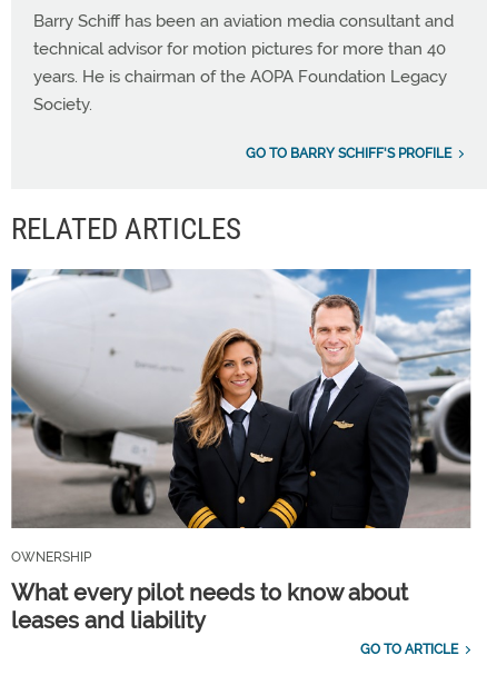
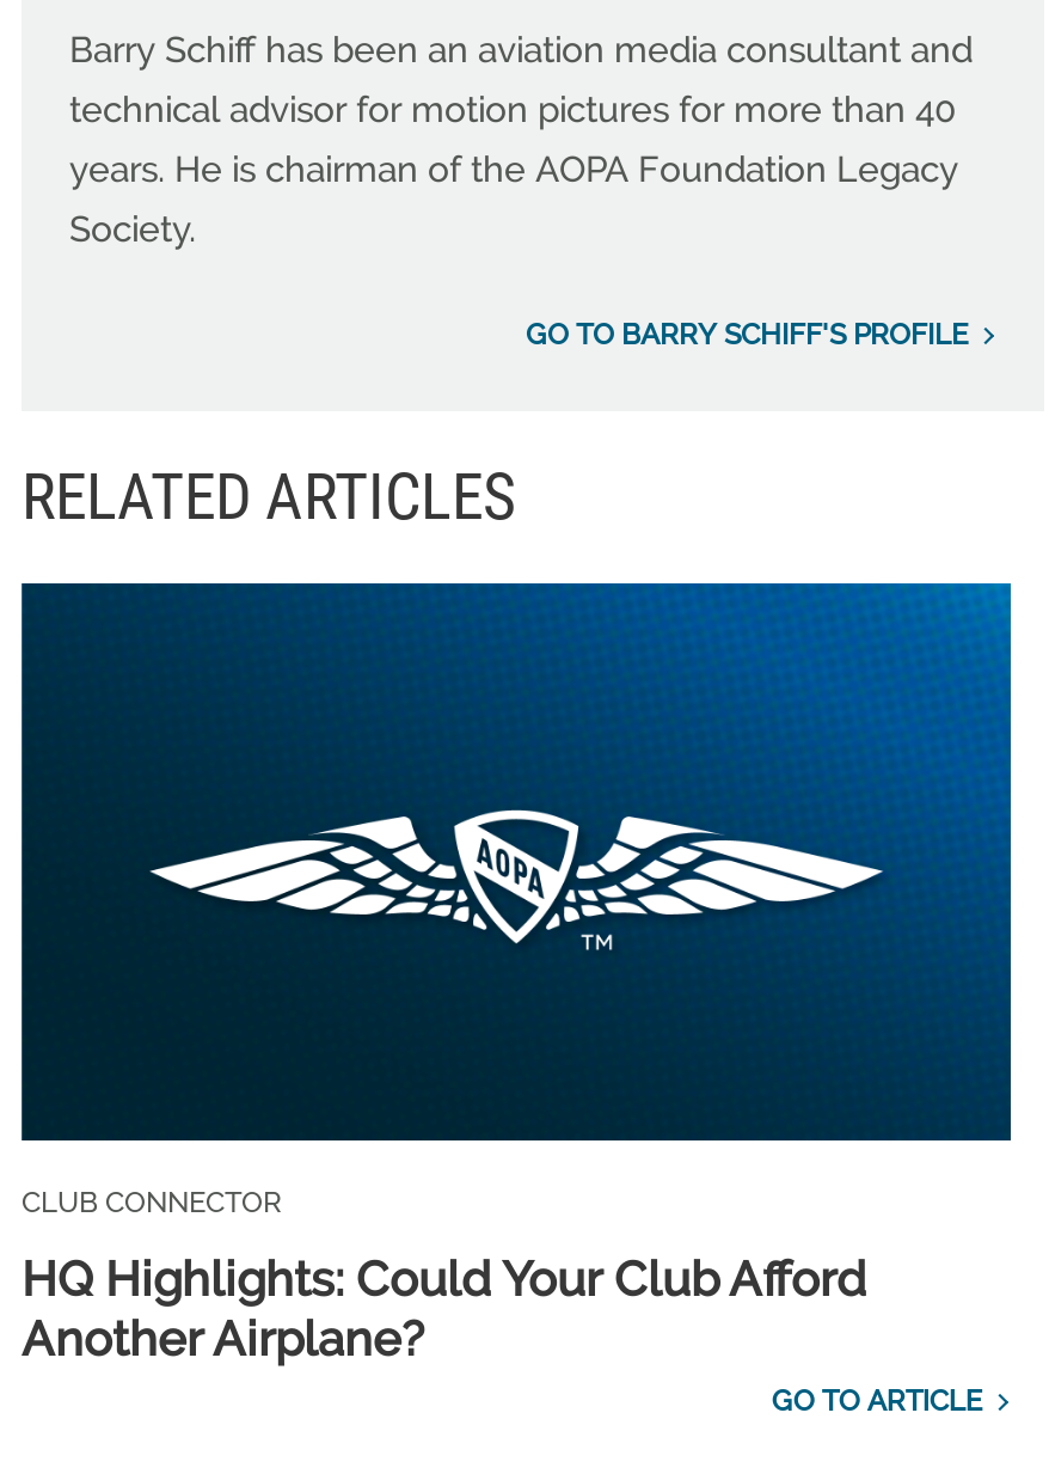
[10,268,471,565] [image] | OWNERSHIP -> [19,581,1013,1219] [image] | CLUB CONNECTOR
[11,579,408,634] What every pilot needs to know about | leases and liability -> [22,1250,867,1367] HQ Highlights: Could Your Club Afford | Another Airplane?

